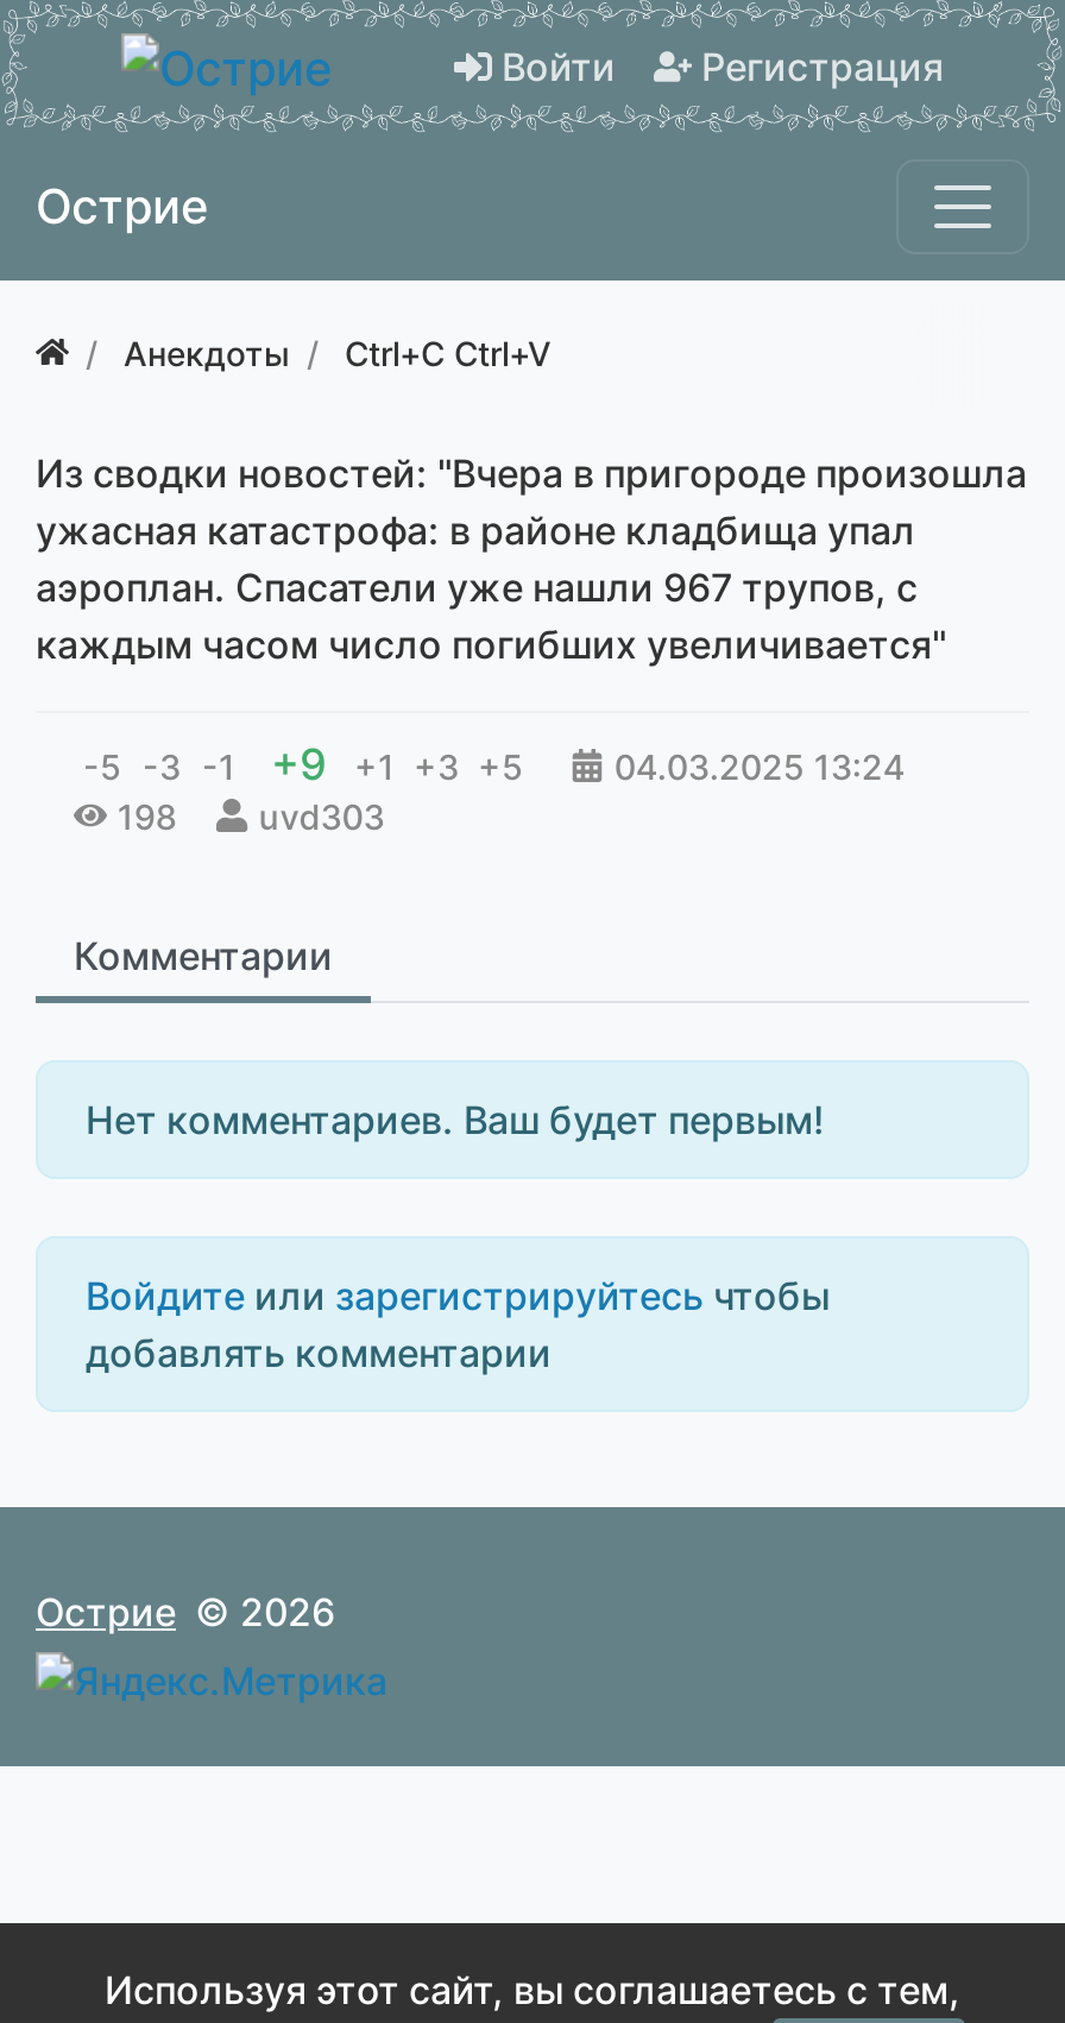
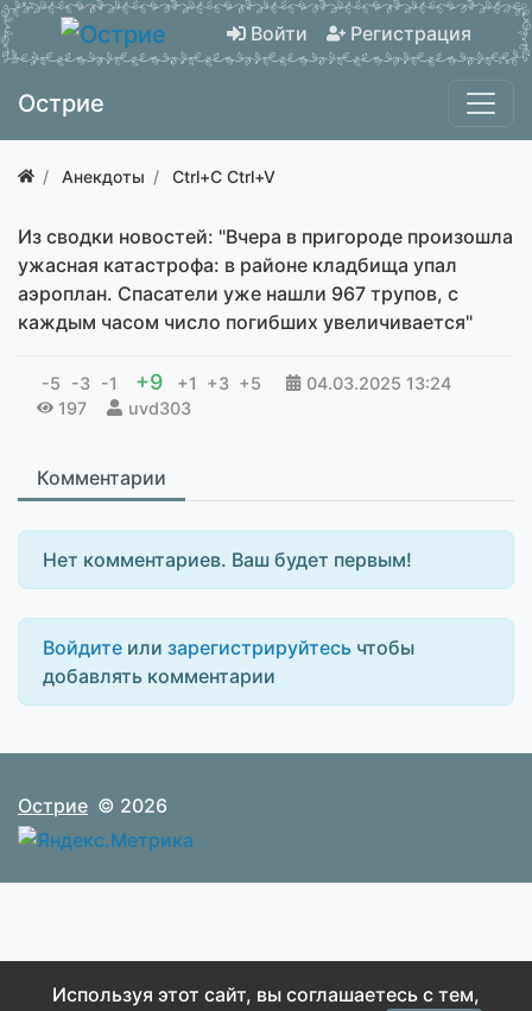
[108,795,177,836] 198 -> [54,397,87,418] 197

